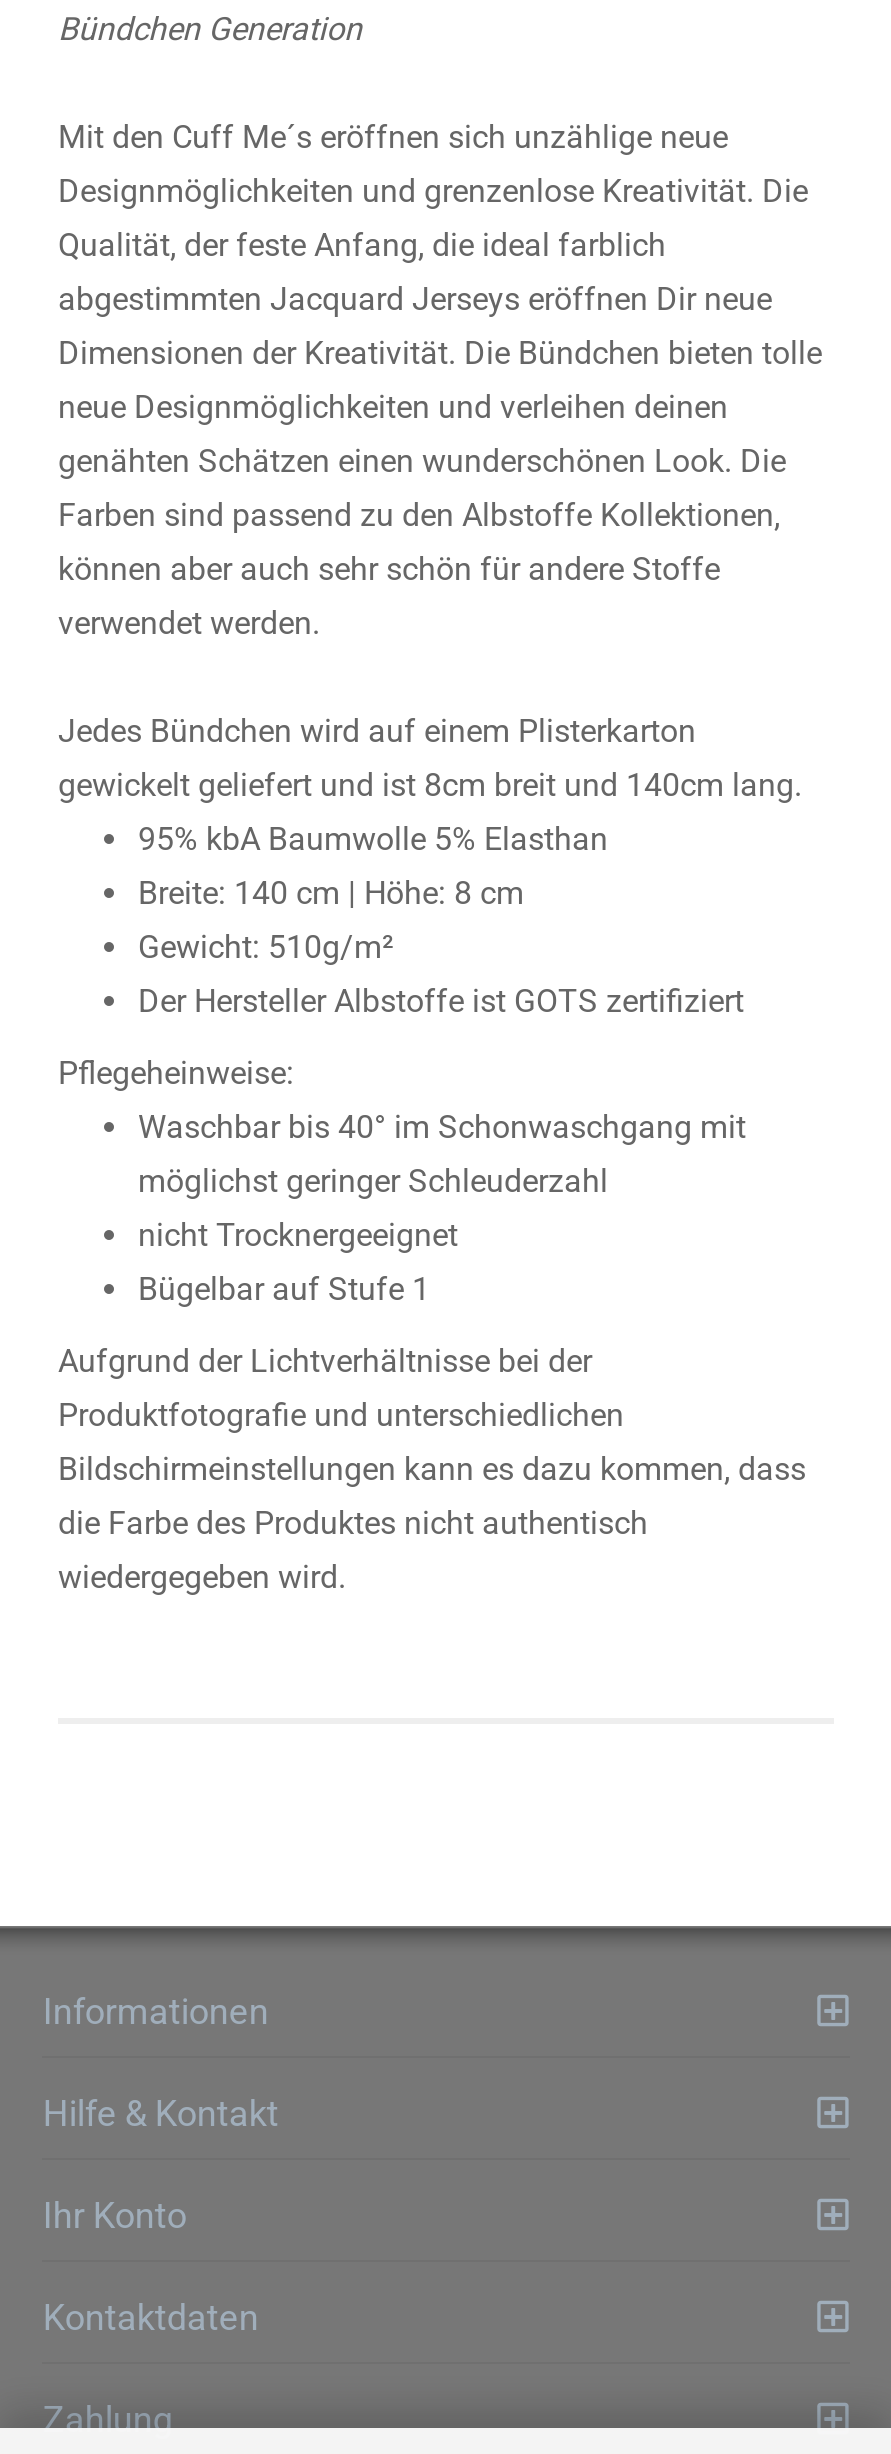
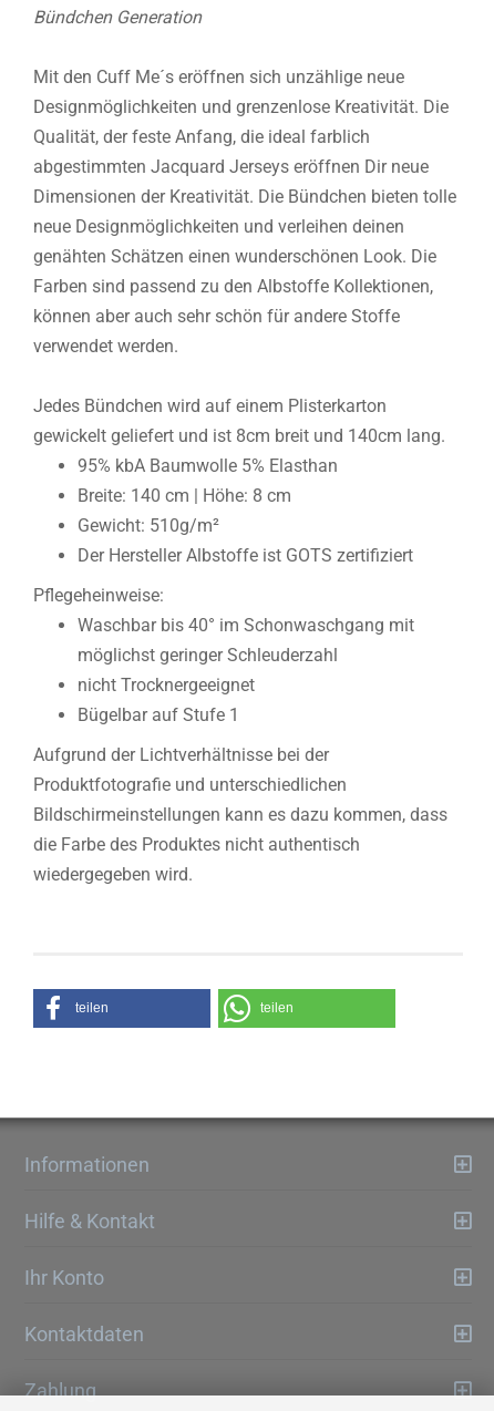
none -> [75,1000,294,1016] teilen | teilen

